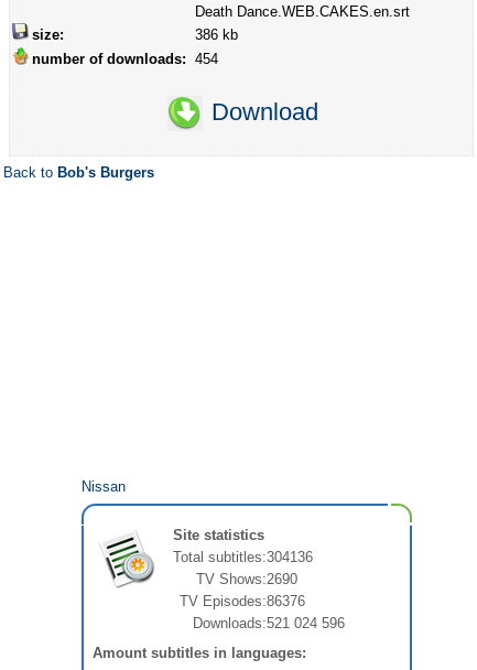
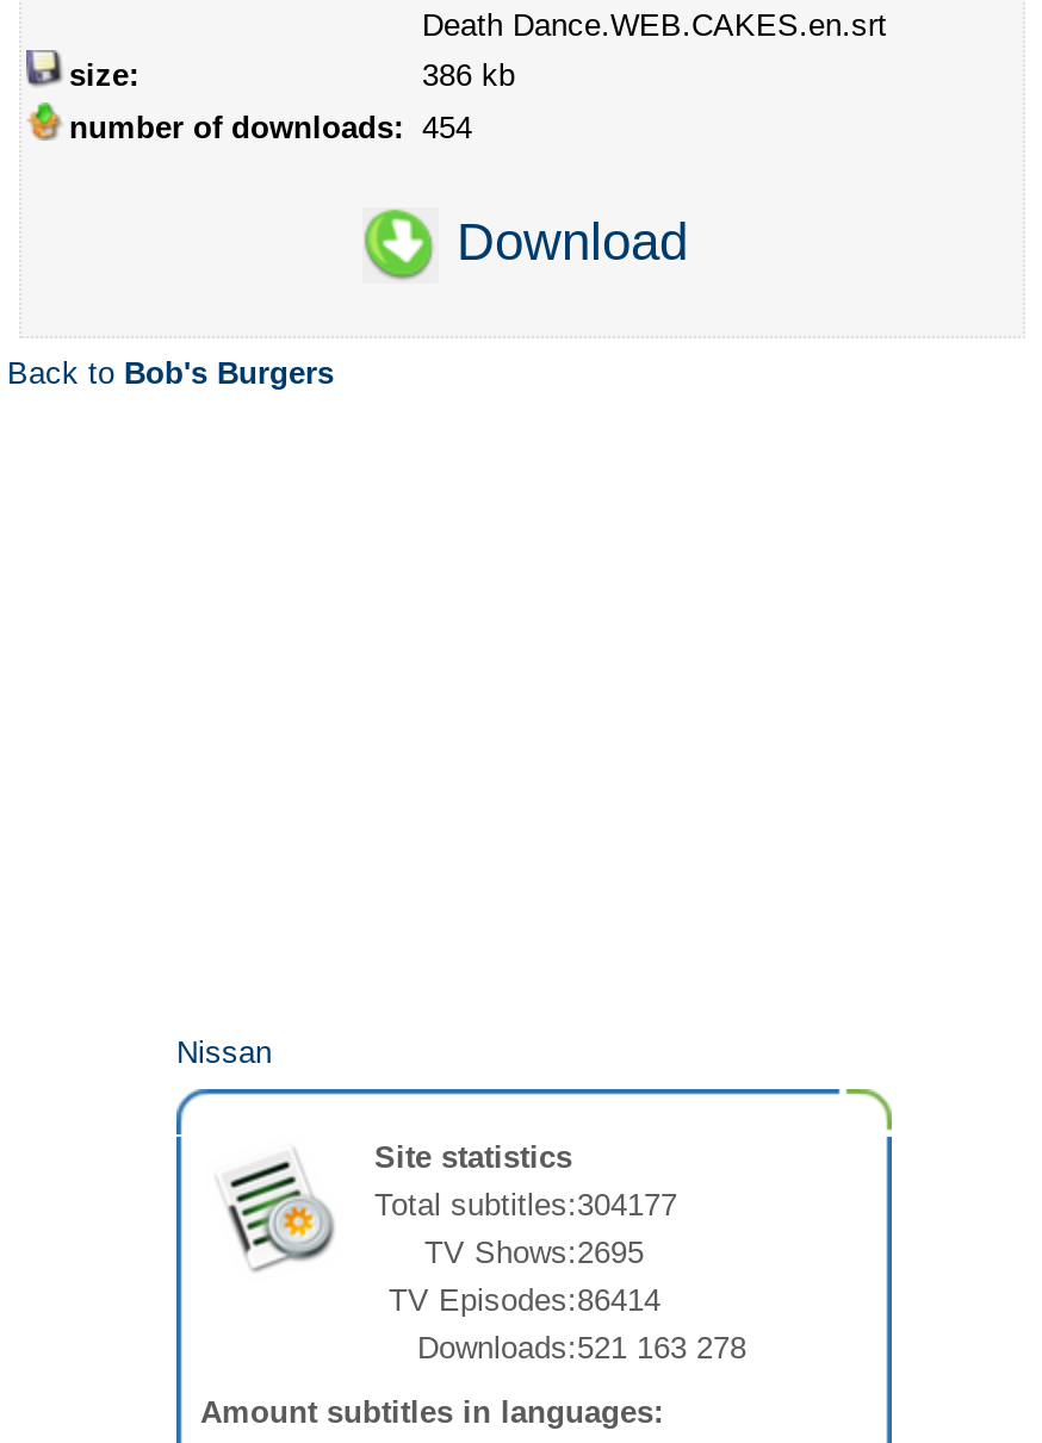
[173,549,313,565] Total subtitles:304136 -> [374,1187,677,1223] Total subtitles:304177
[196,571,297,587] TV Shows:2690 -> [424,1234,644,1270] TV Shows:2695
[180,593,305,609] TV Episodes:86376 -> [389,1282,660,1318] TV Episodes:86414
[193,615,345,631] Downloads:521 024 596 -> [417,1330,746,1366] Downloads:521 163 278

